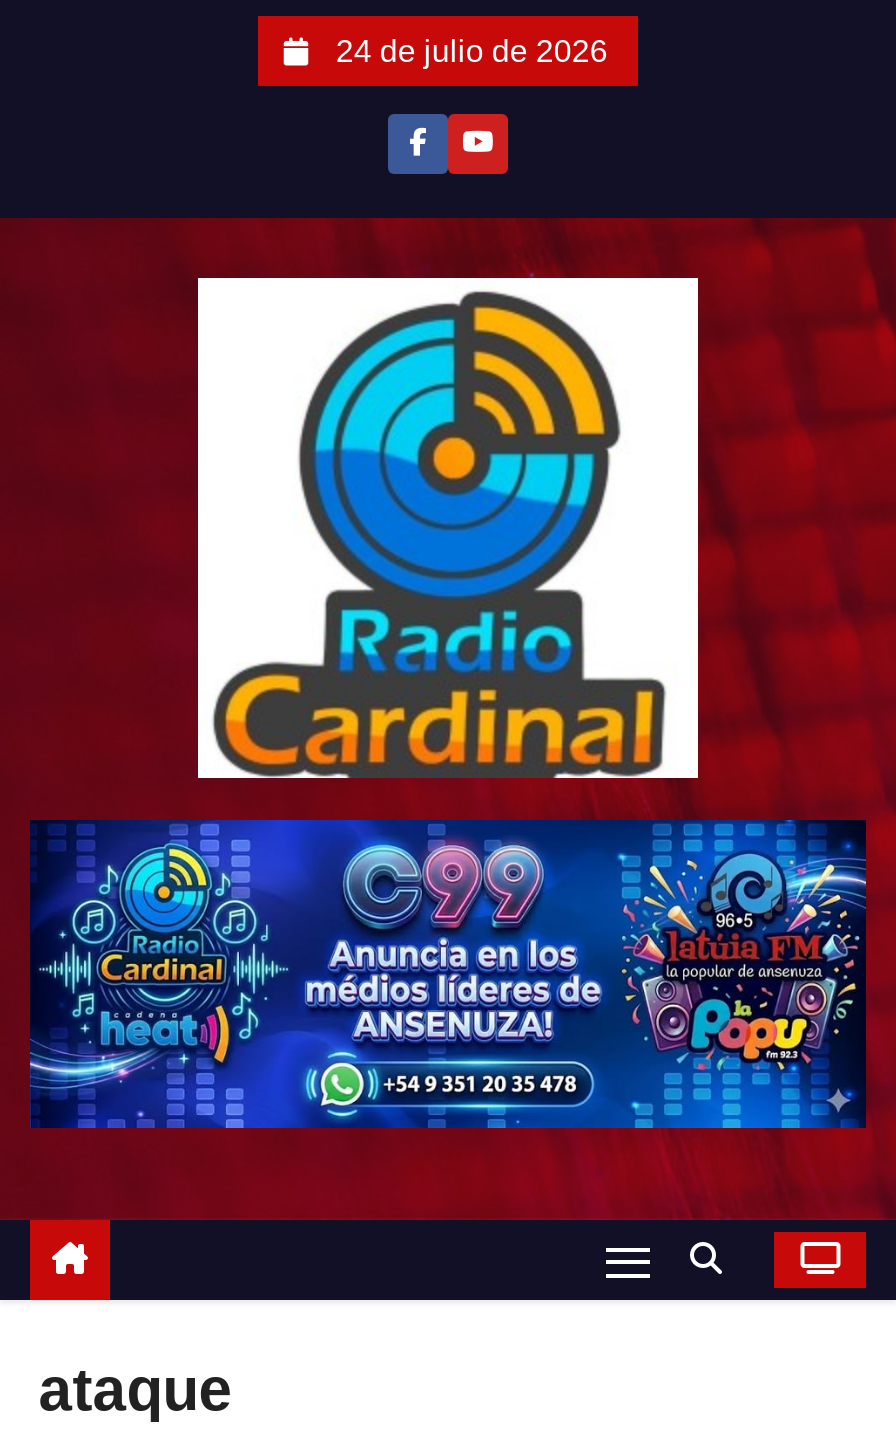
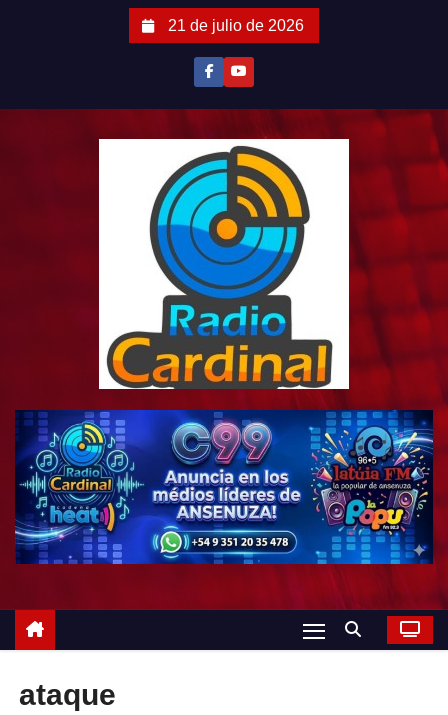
[328,34,608,68] 24 de julio de 2026 -> [164,17,304,34] 21 de julio de 2026

